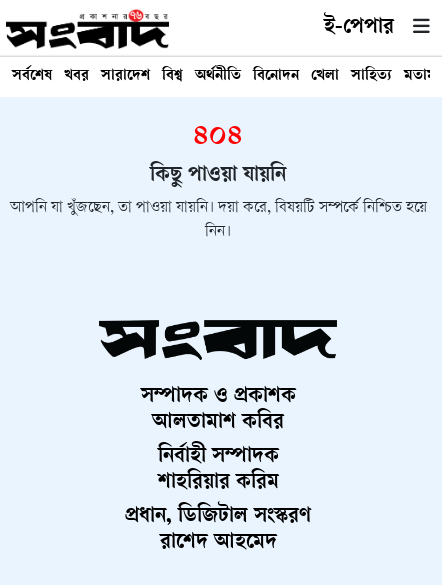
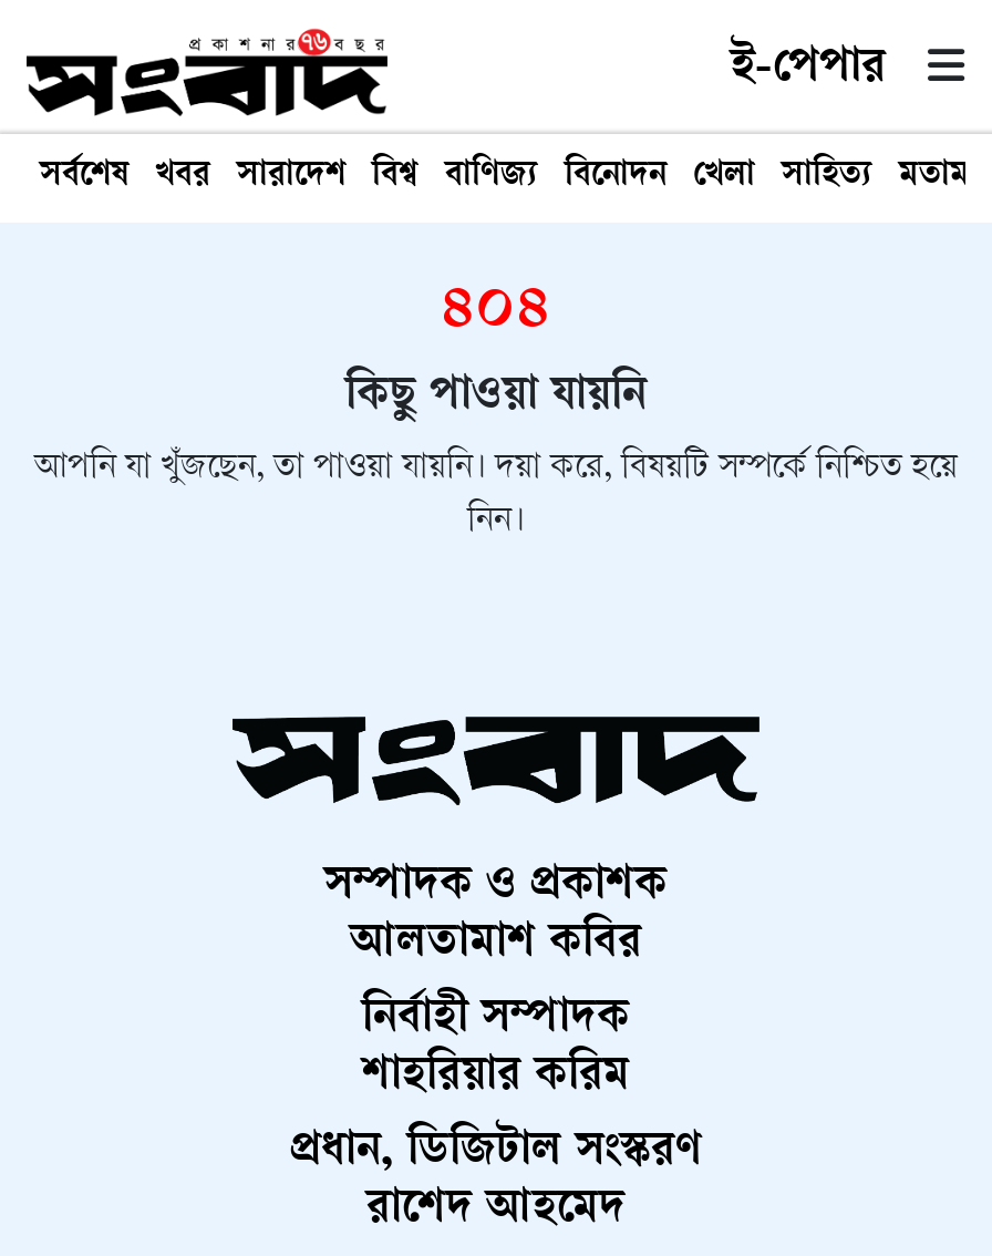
[195,68,241,85] অর্থনীতি -> [445,158,538,196] বাণিজ্য

